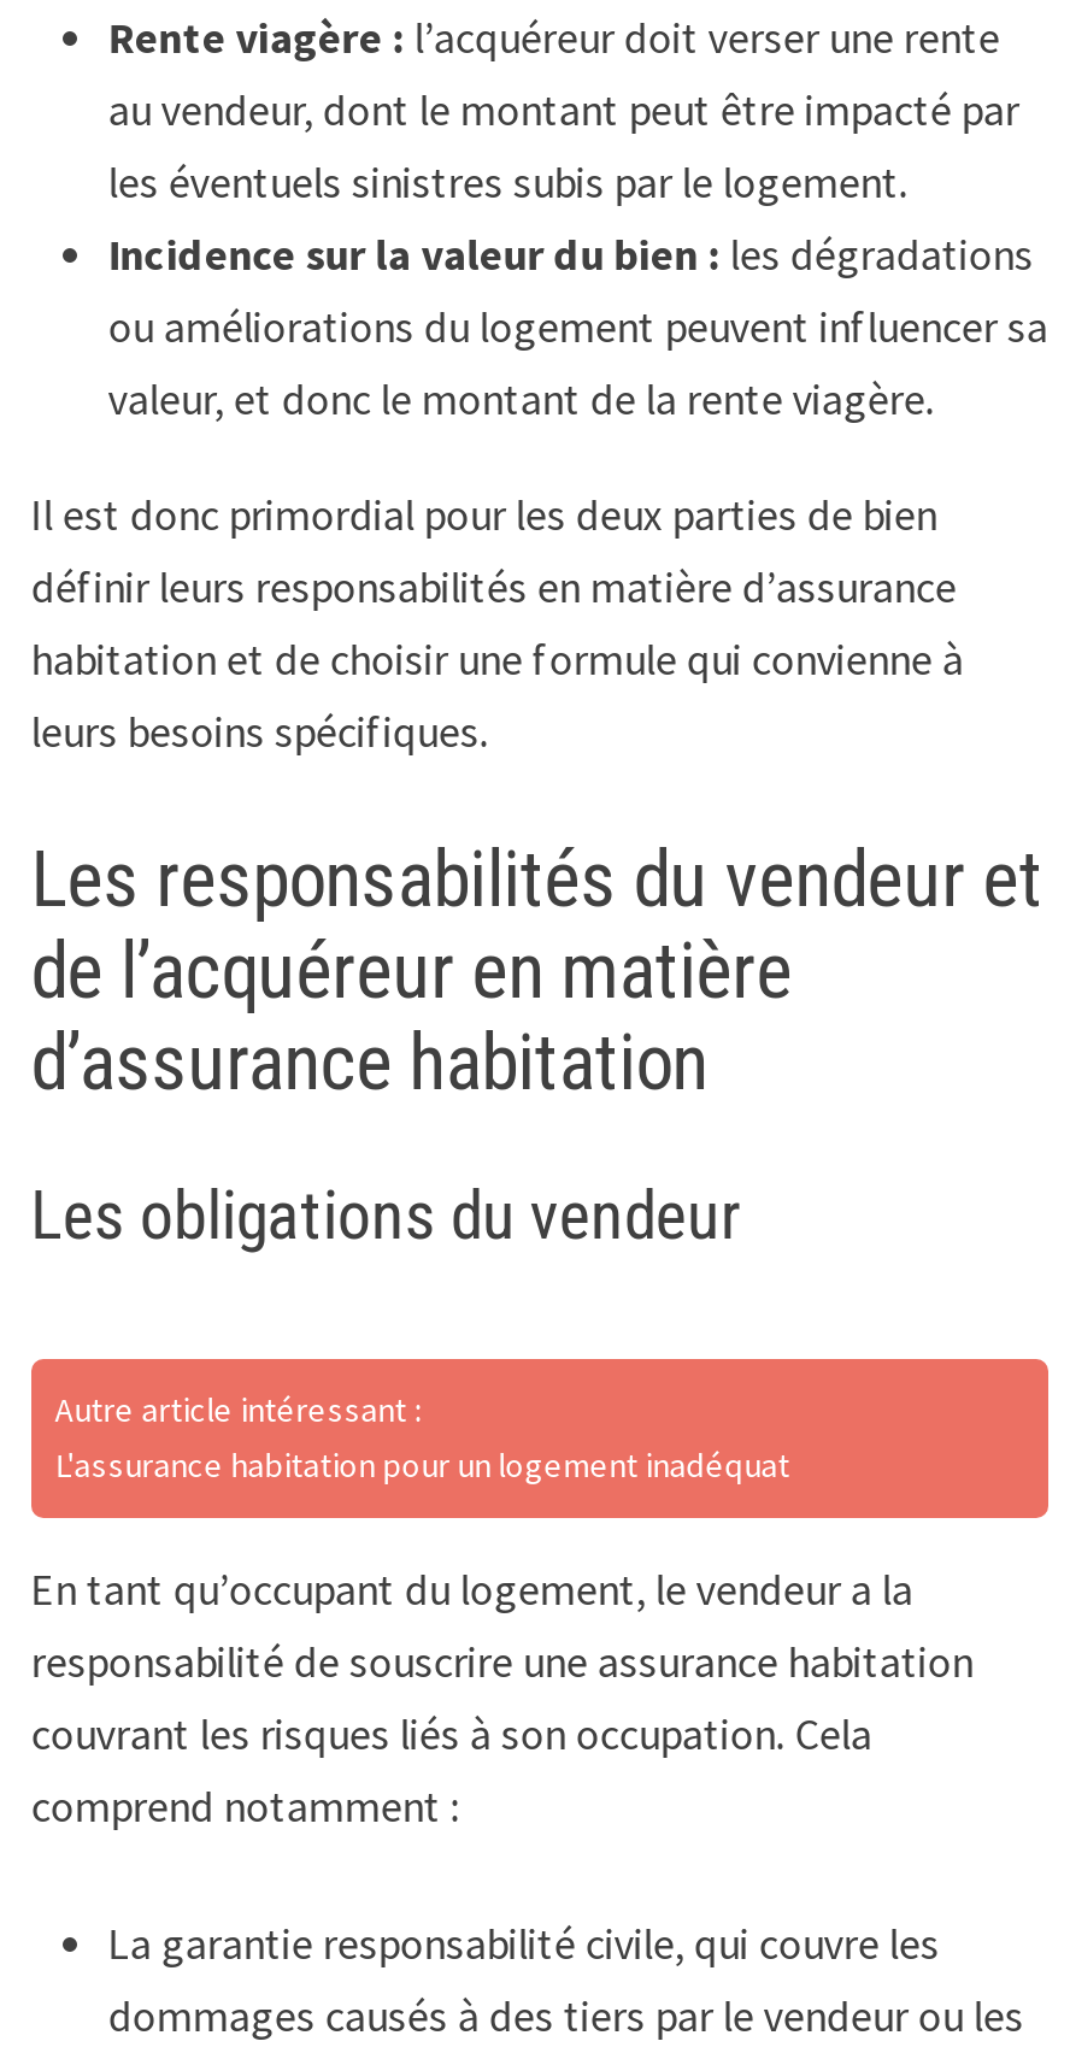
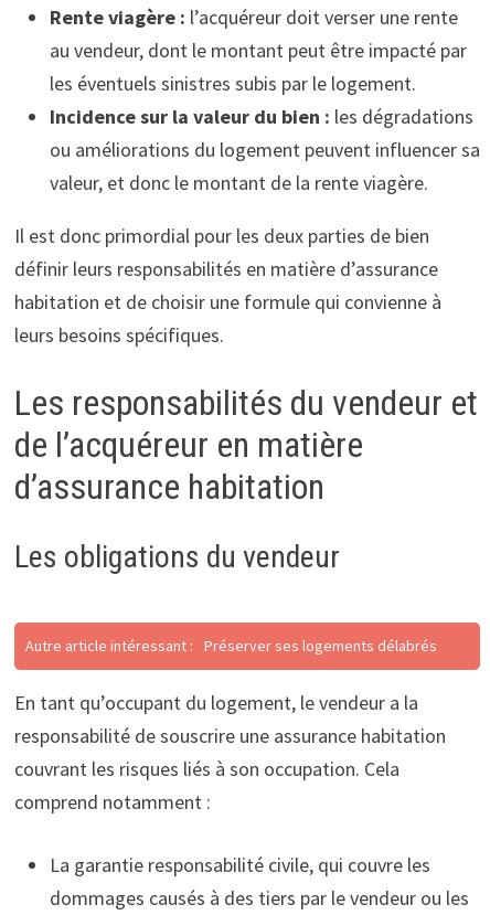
[55,1388,790,1486] Autre article intéressant : | L'assurance habitation pour un logement inadéquat -> [25,636,437,656] Autre article intéressant : Préserver ses logements délabrés

